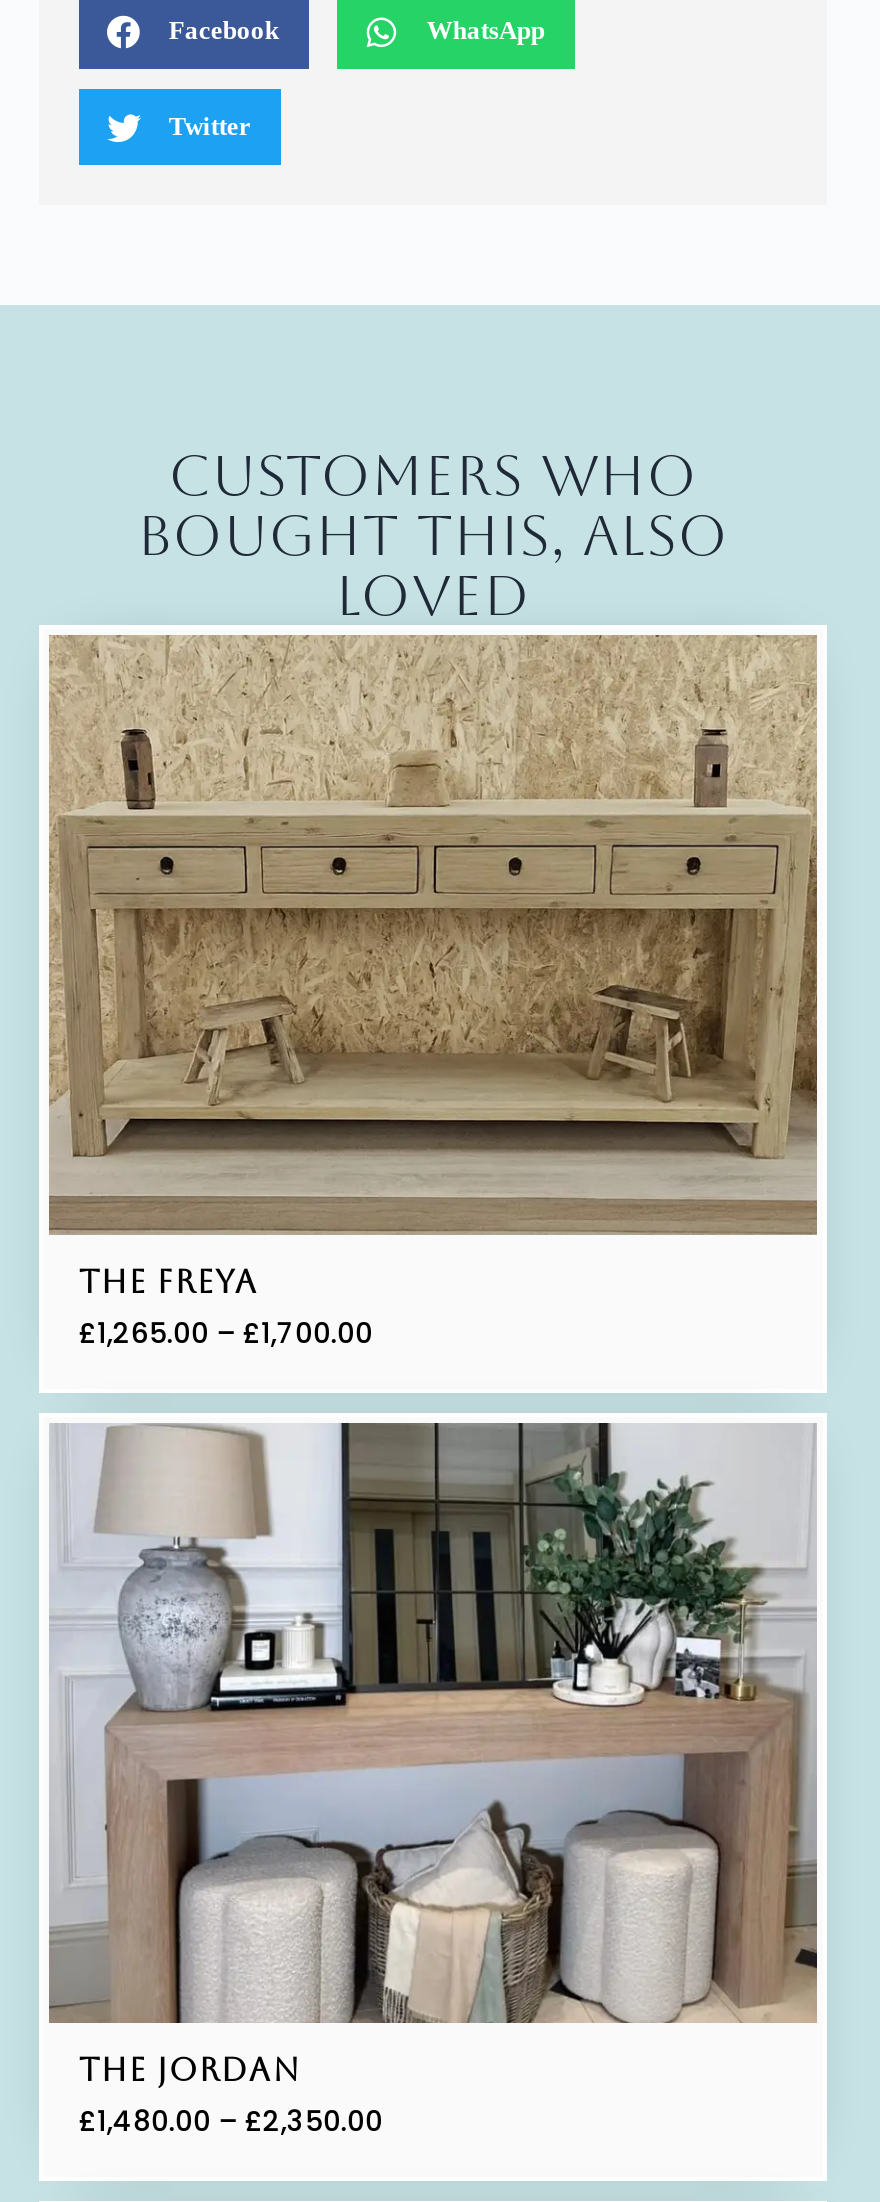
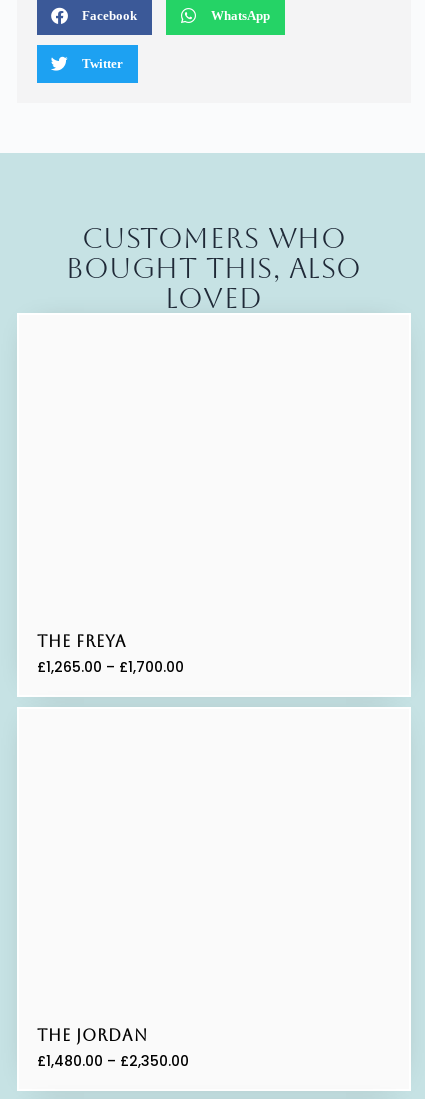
[47,634,819,1236] [image] -> none
[47,1420,819,2026] [image] -> none

